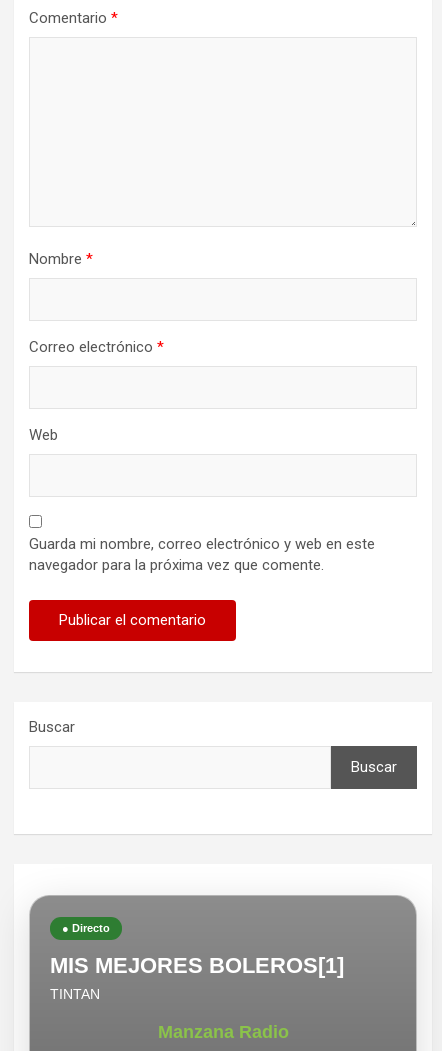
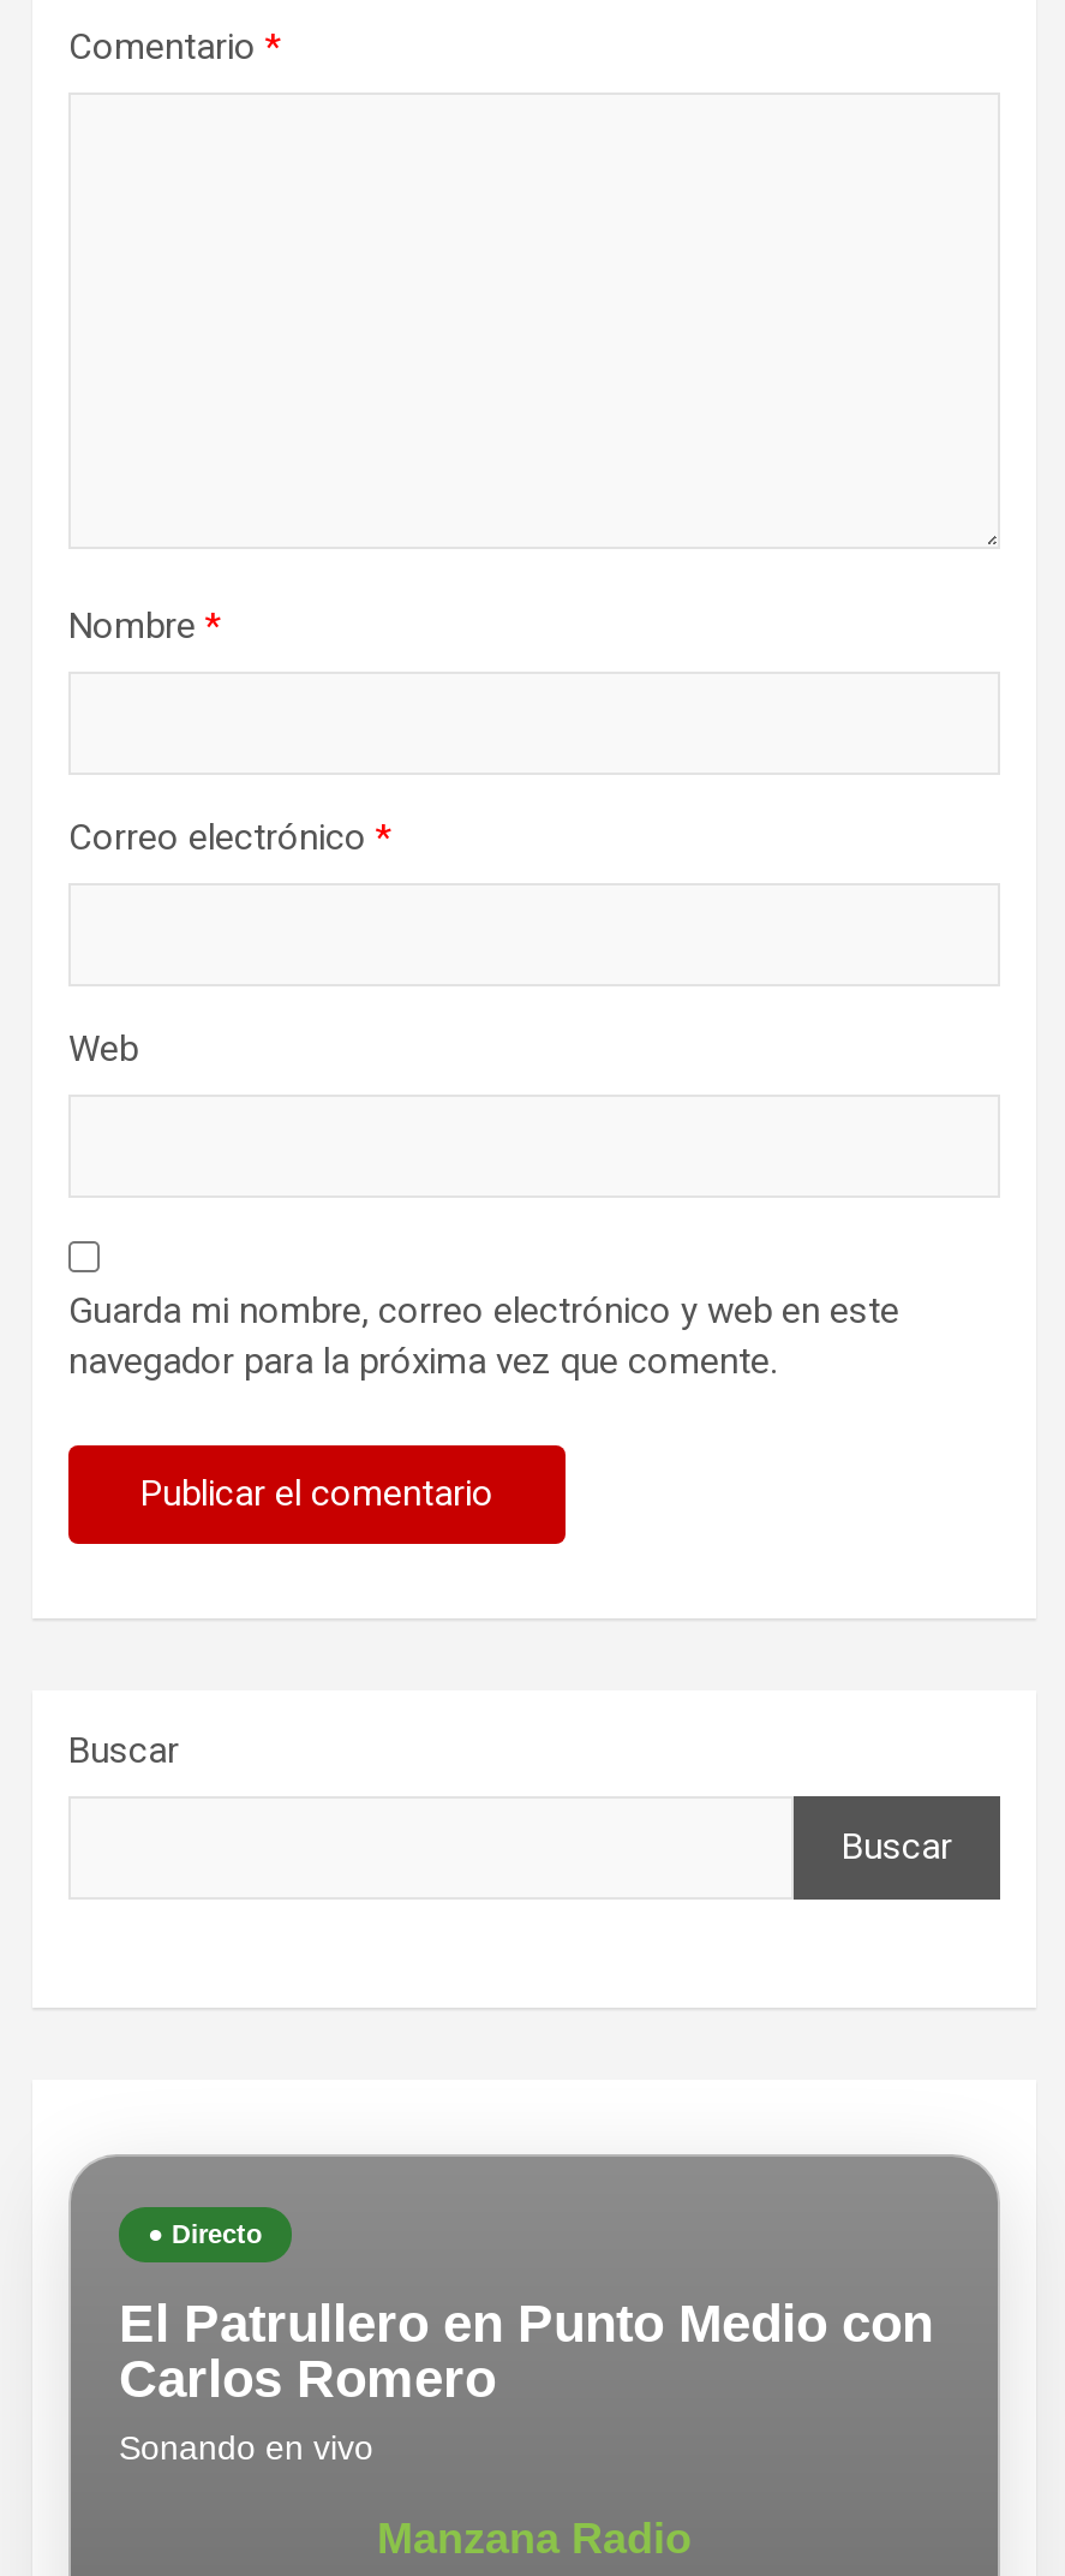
[50,953,344,1002] MIS MEJORES BOLEROS[1] | TINTAN -> [119,2294,933,2467] El Patrullero en Punto Medio con | Carlos Romero | Sonando en vivo

